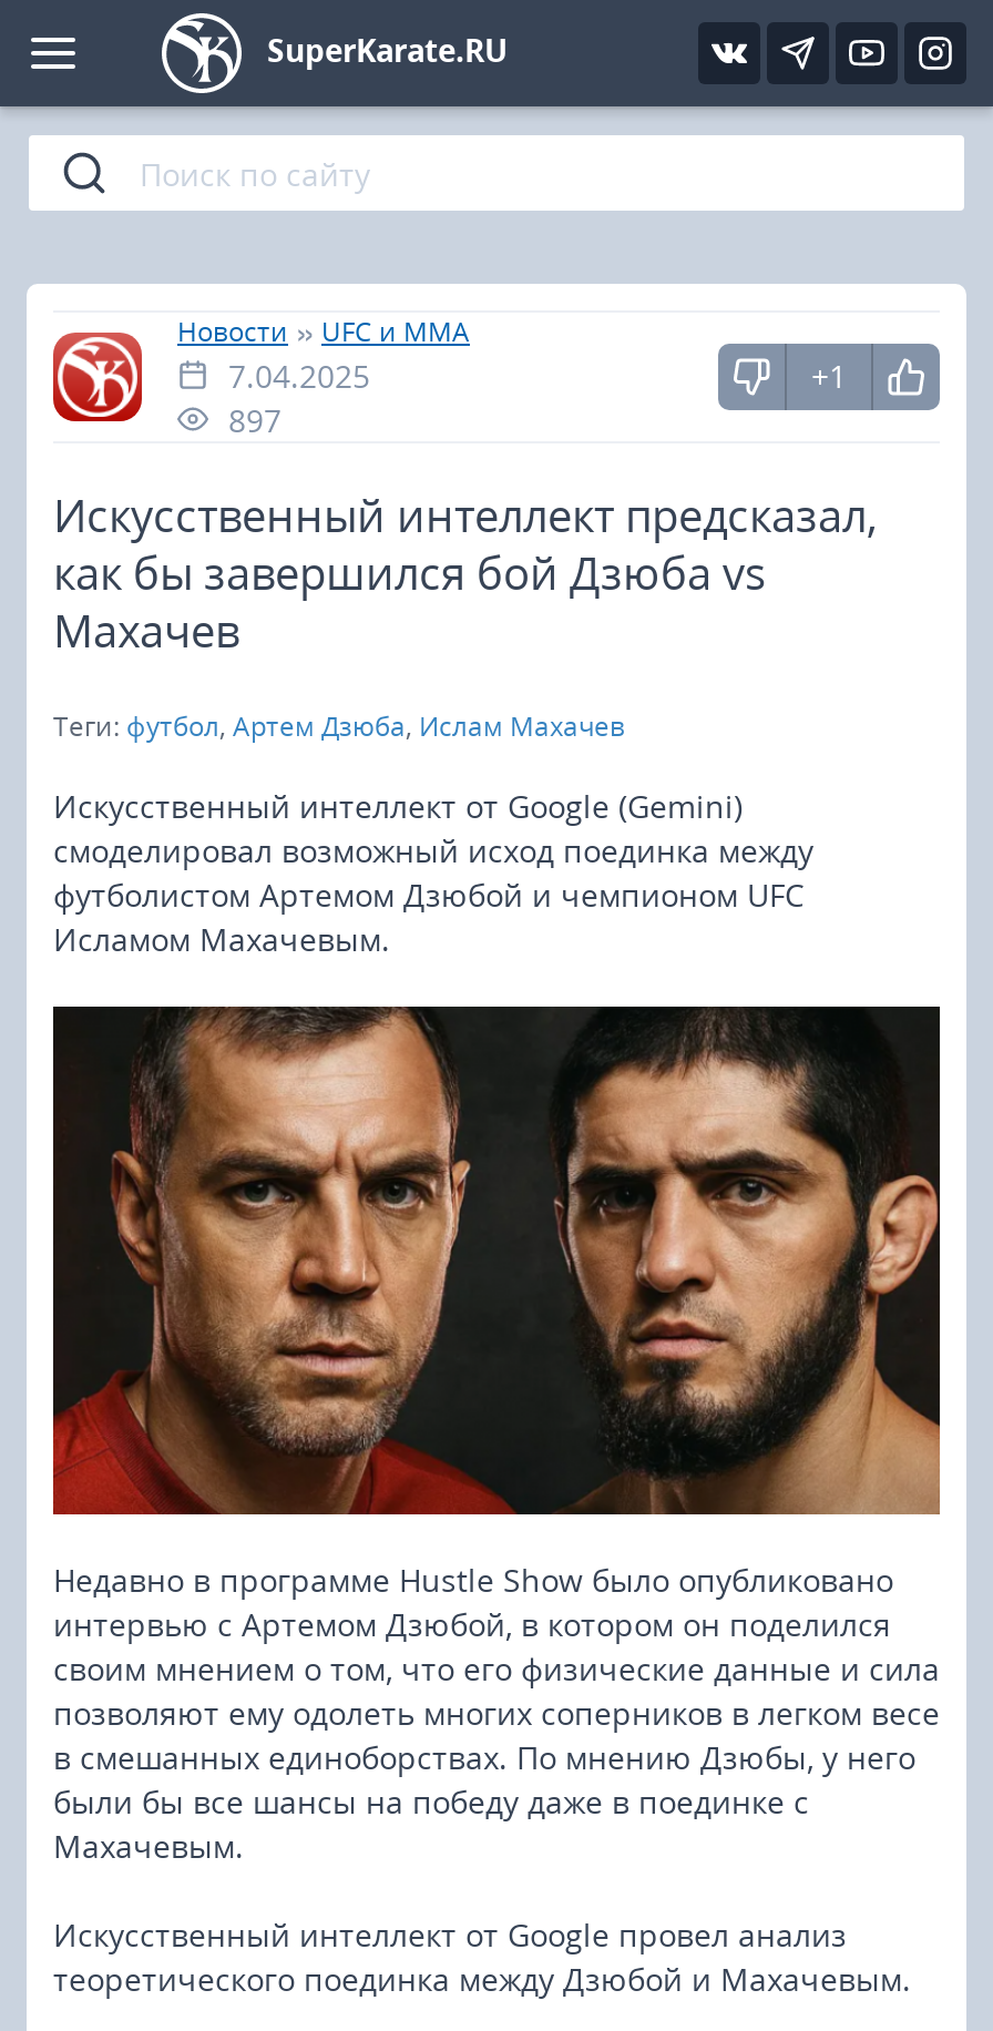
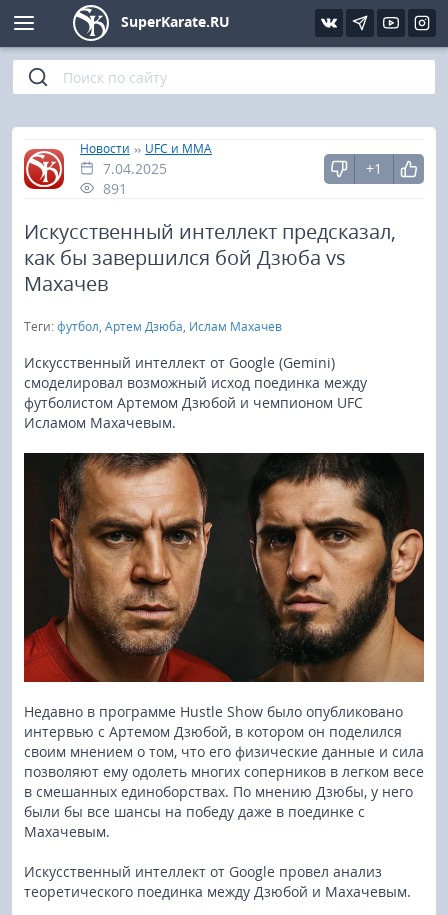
[219,399,281,441] 897 -> [99,179,127,198] 891

